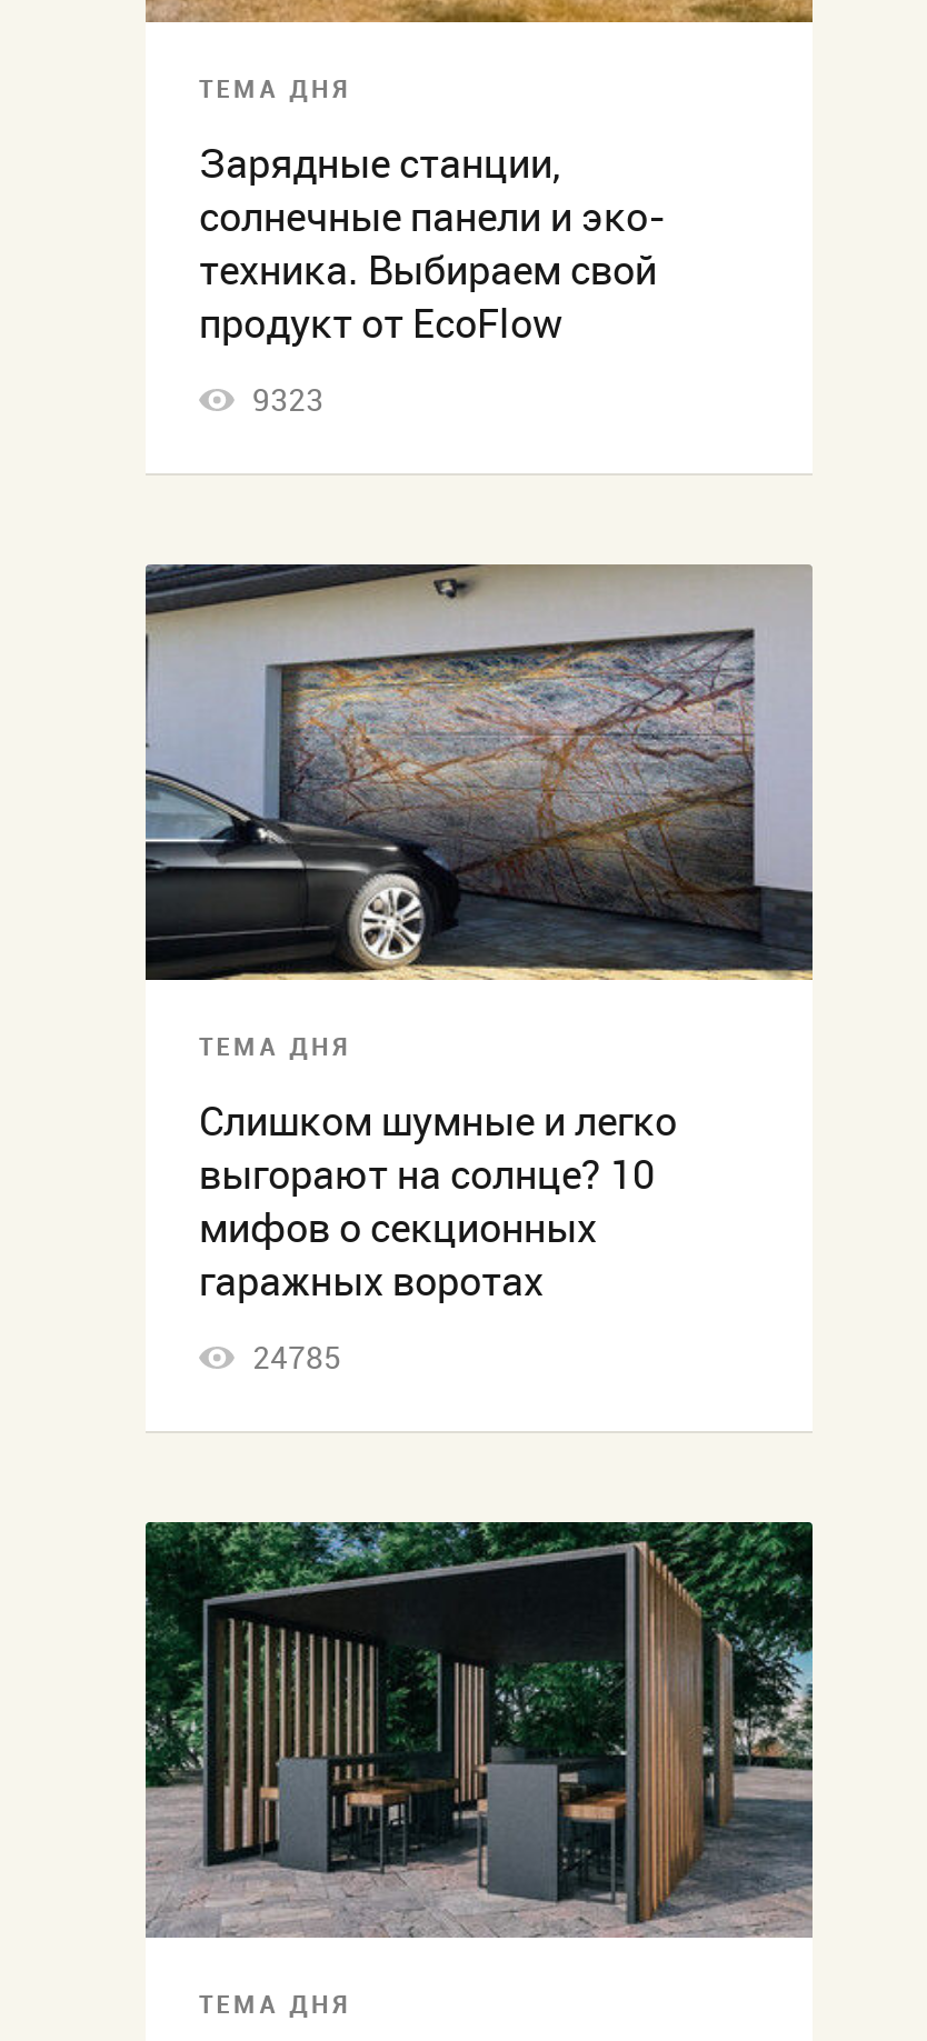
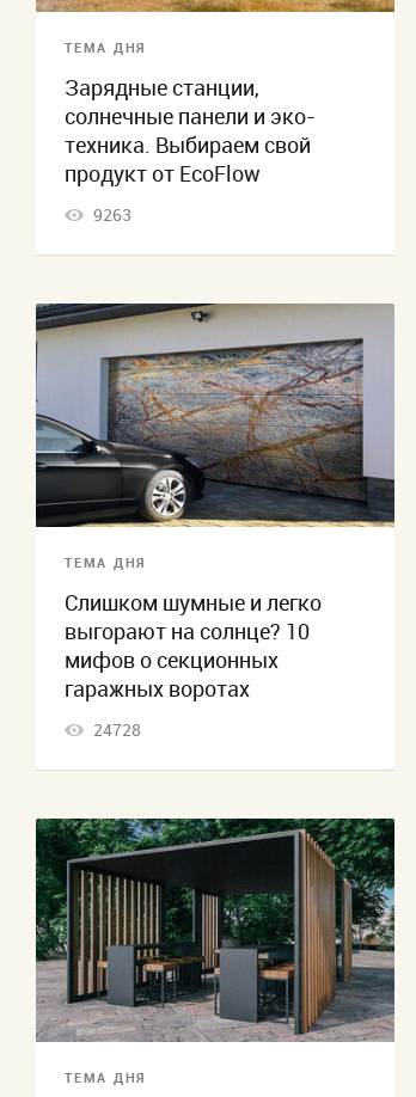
[252,382,323,418] 9323 -> [93,206,131,225] 9263
[252,1340,341,1375] 24785 -> [93,721,141,740] 24728

